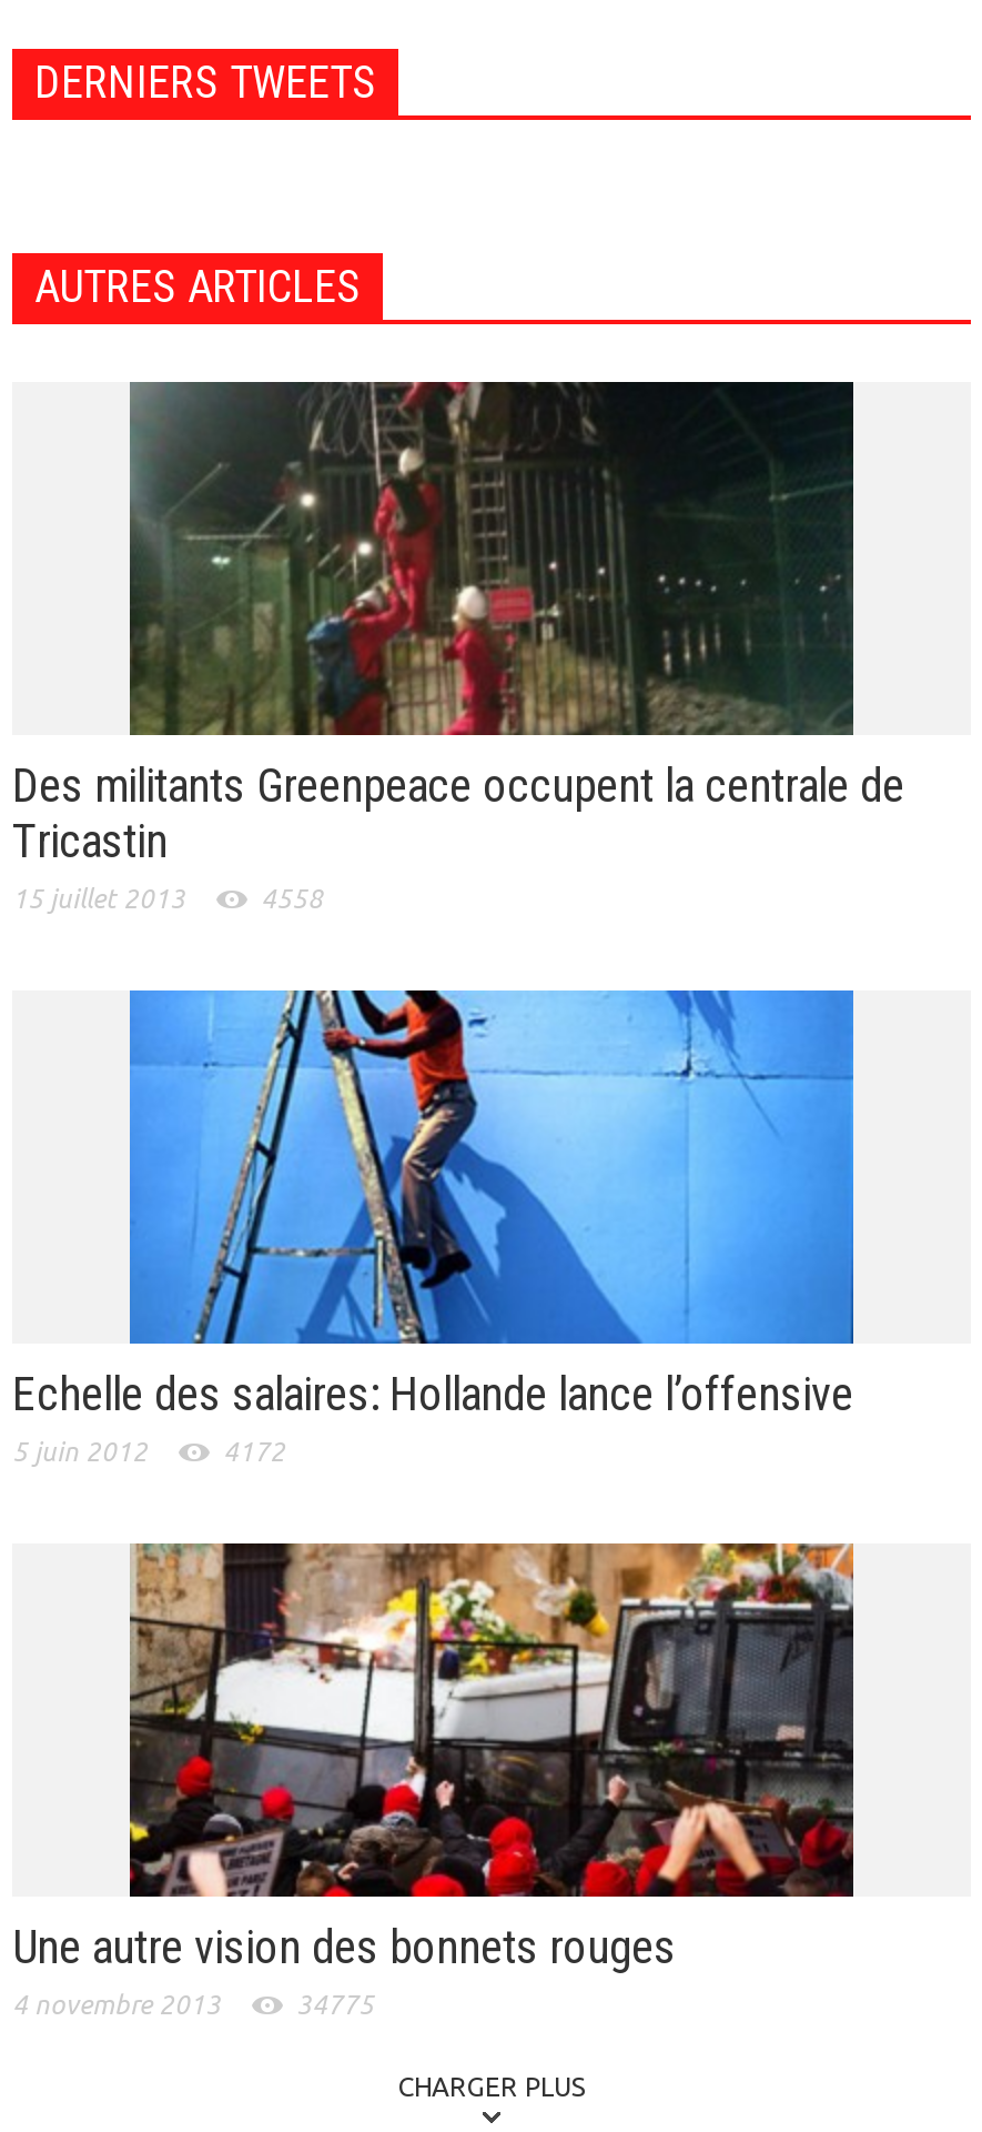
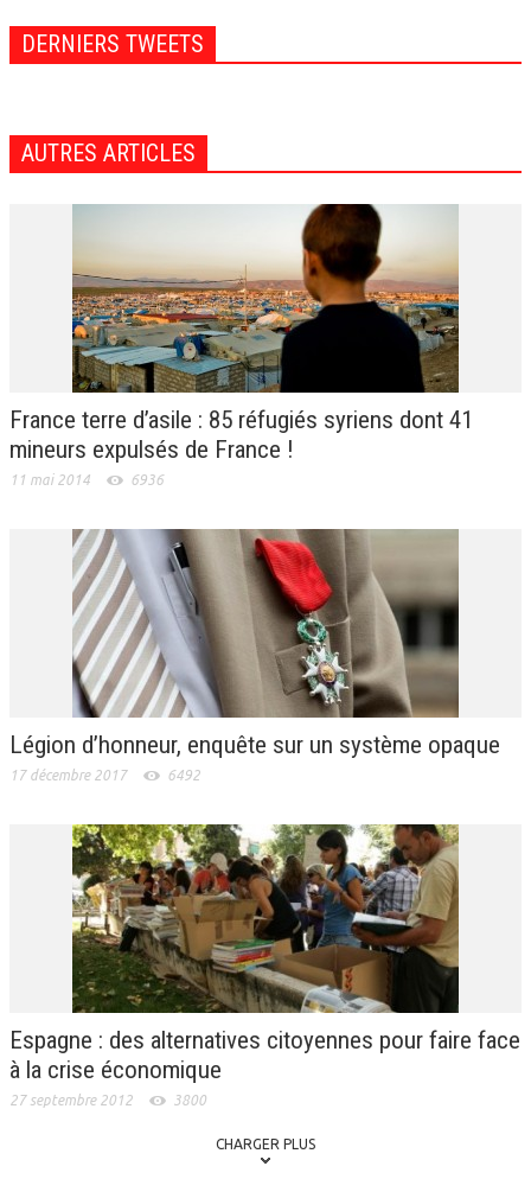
[12,380,904,912] [image] | Des militants Greenpeace occupent la centrale de | Tricastin | 15 juillet 2013 | 4558 -> [9,204,473,487] [image] | France terre d’asile : 85 réfugiés syriens dont 41 | mineurs expulsés de France ! | 11 mai 2014 | 6936
[12,988,856,1465] [image] | Echelle des salaires: Hollande lance l’offensive | 5 juin 2012 | 4172 -> [9,528,500,782] [image] | Légion d’honneur, enquête sur un système opaque | 17 décembre 2017 | 6492
[12,1541,853,2018] [image] | Une autre vision des bonnets rouges | 4 novembre 2013 | 34775 -> [9,823,520,1107] [image] | Espagne : des alternatives citoyennes pour faire face | à la crise économique | 27 septembre 2012 | 3800

